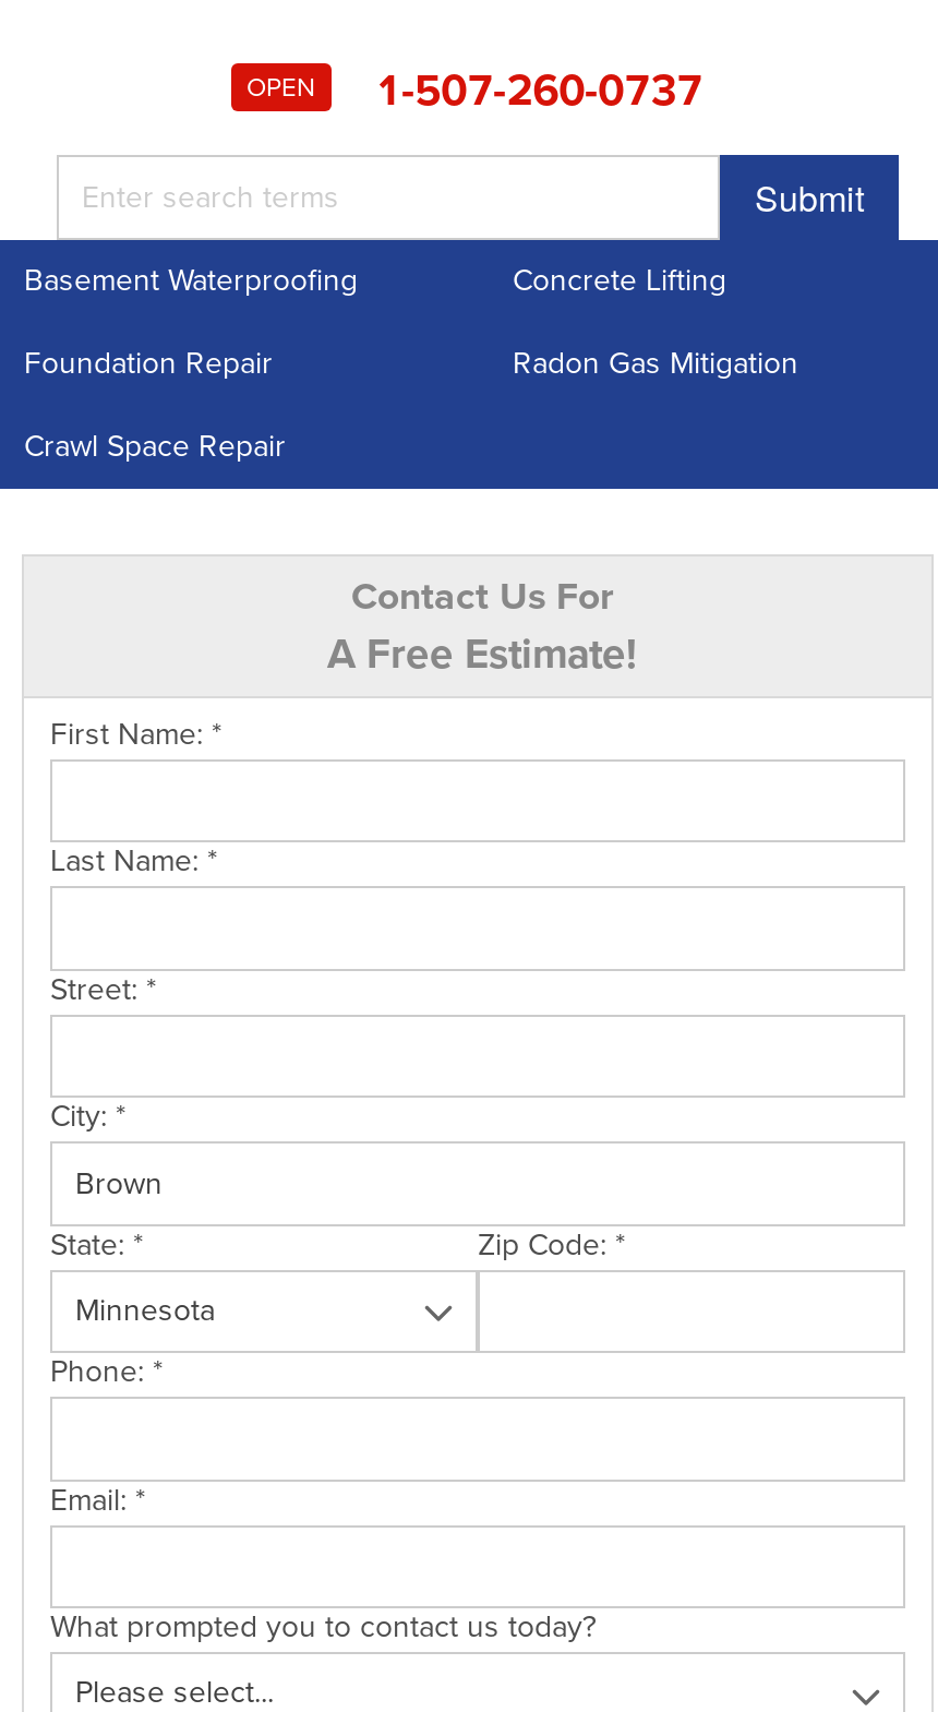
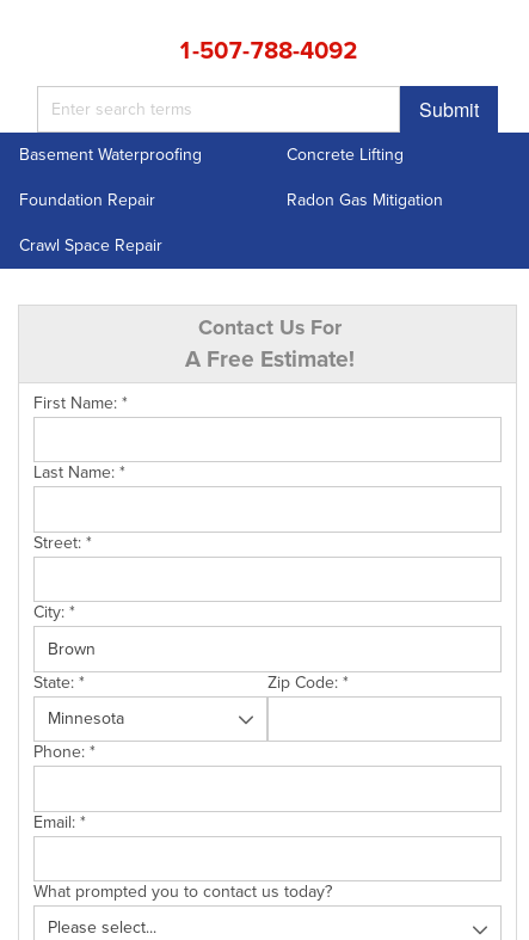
[246,57,702,122] OPEN | 1-507-260-0737 -> [178,32,357,68] 1-507-788-4092

